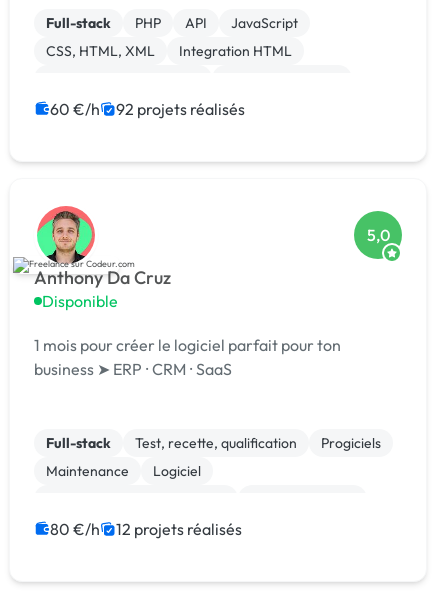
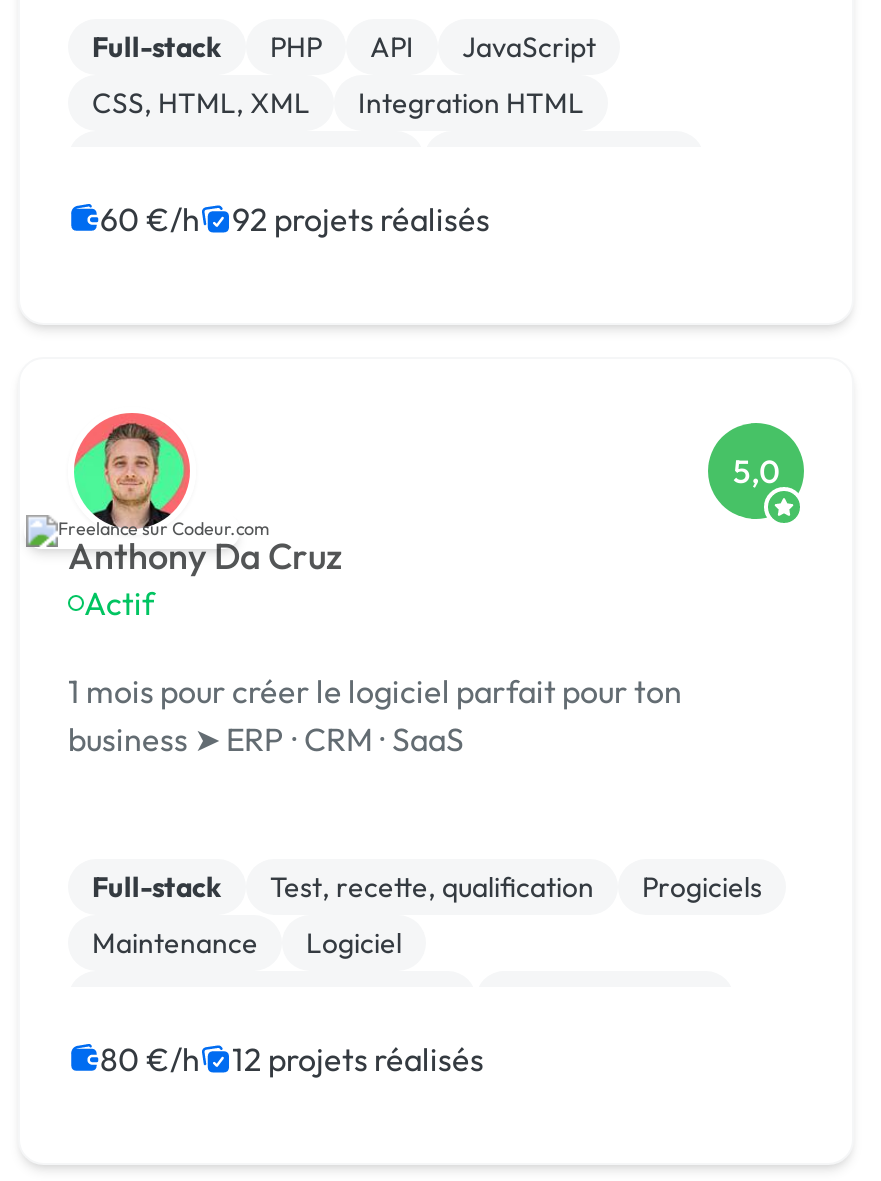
[42,291,118,311] Disponible -> [84,583,154,623] Actif

